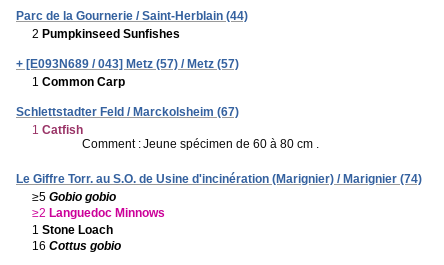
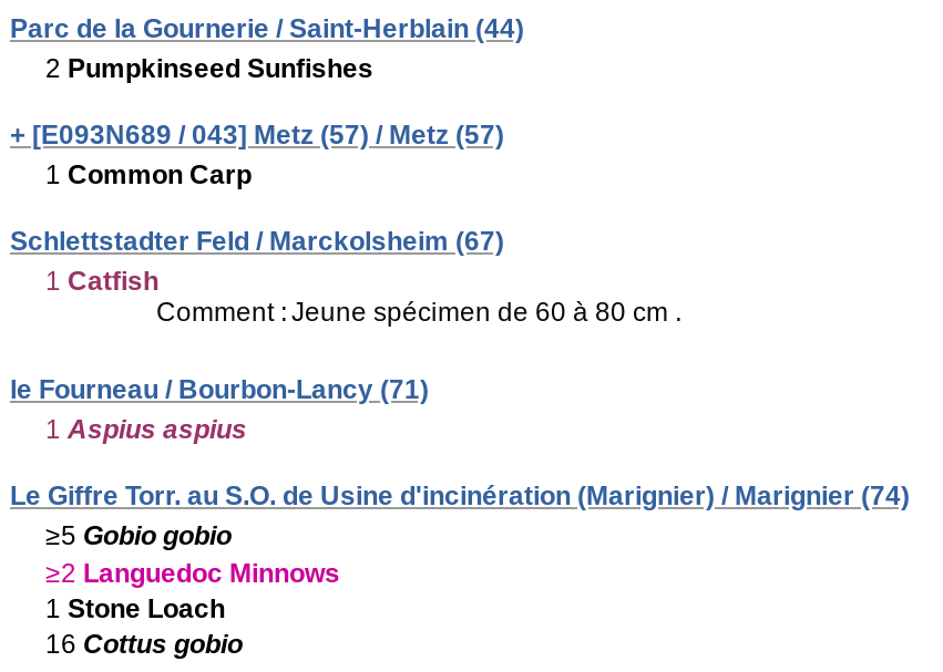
none -> [10,375,429,446] le Fourneau / Bourbon-Lancy (71) | 1 Aspius aspius

